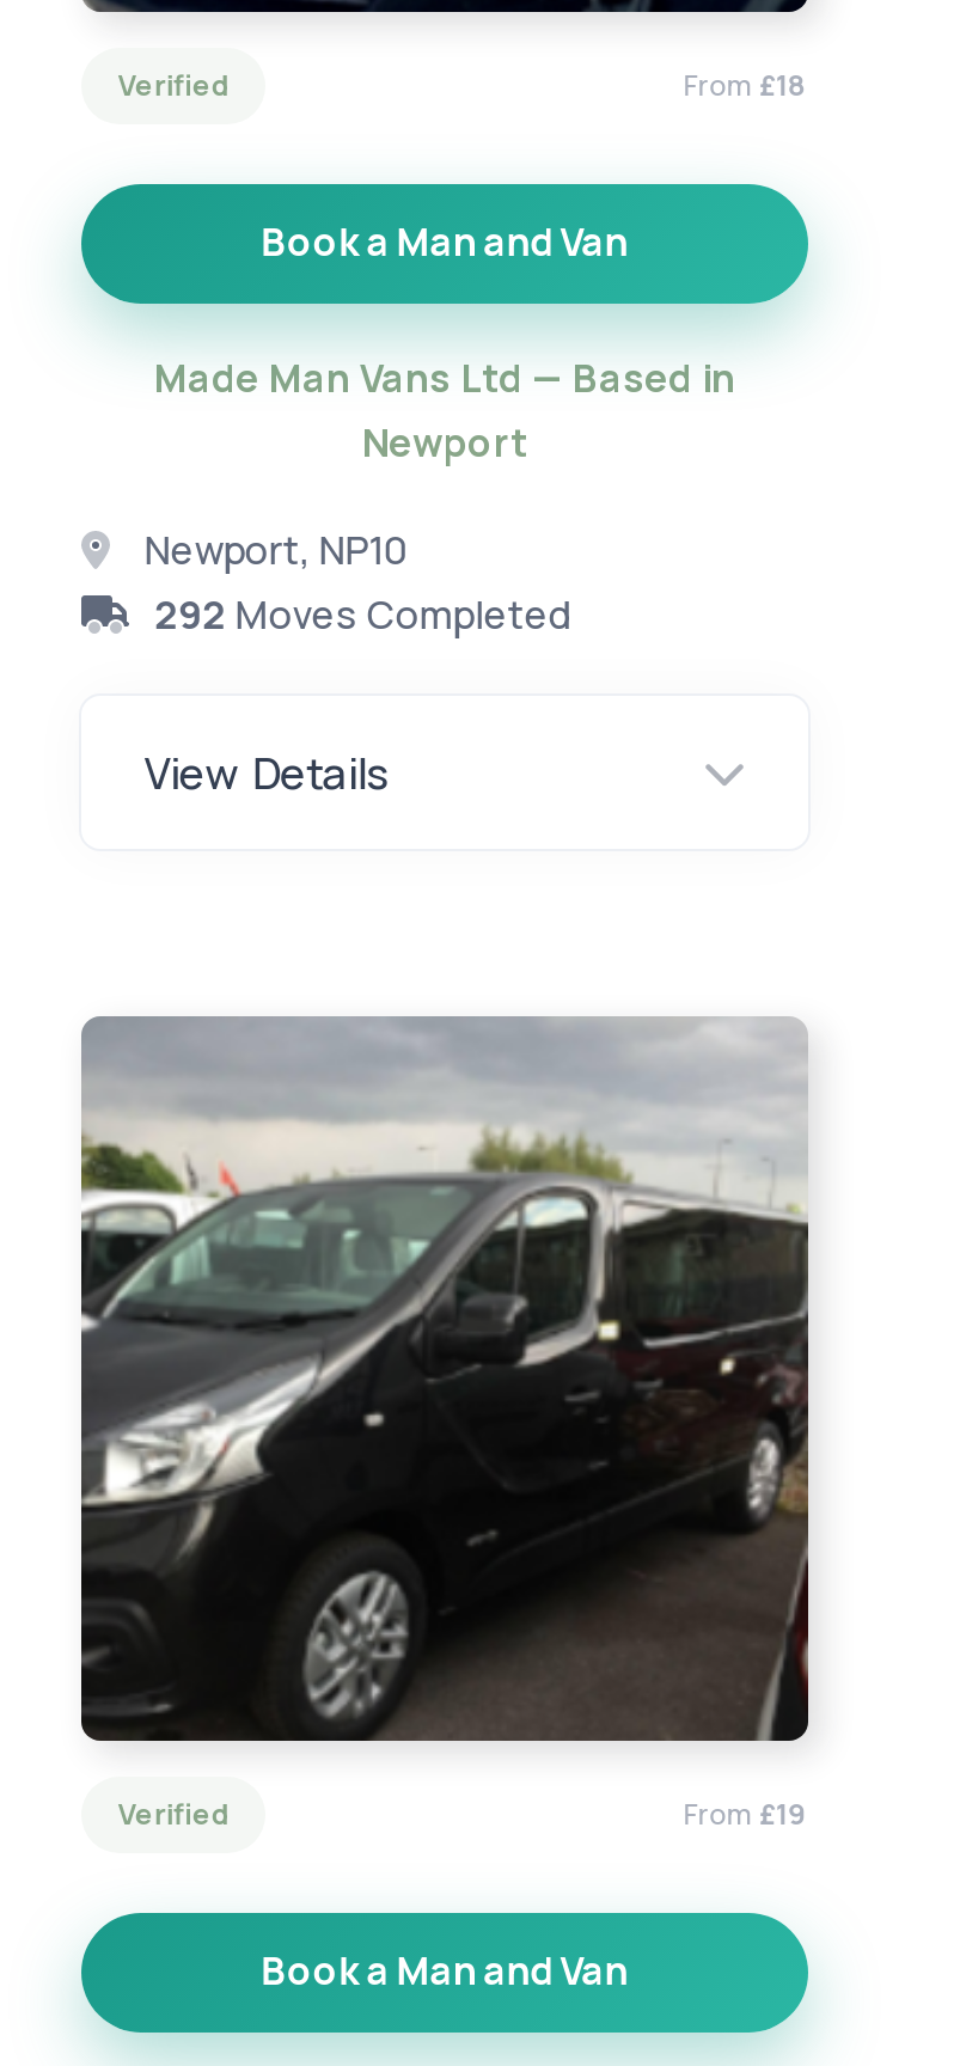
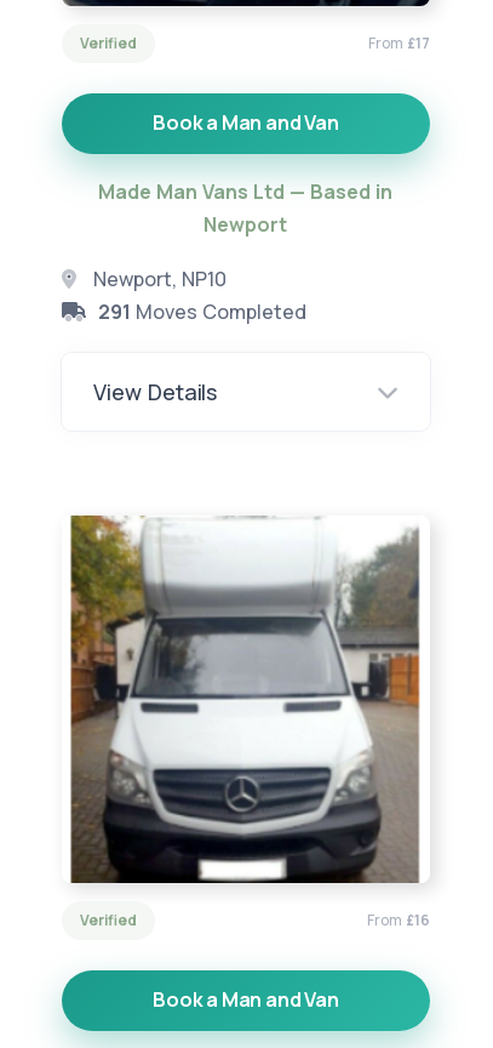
[683,63,807,104] From £18 -> [368,32,430,53] From £17
[154,587,572,640] 292 Moves Completed -> [98,298,307,324] 291 Moves Completed
[79,1016,811,1834] [image] | From £19 -> [62,514,430,930] [image] | From £16

